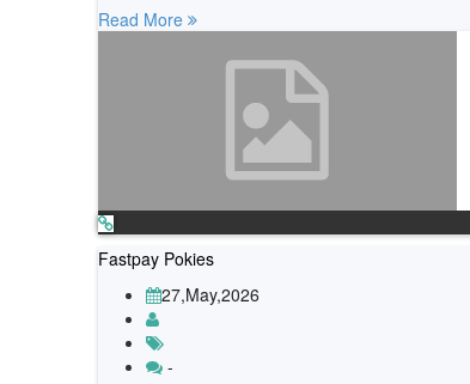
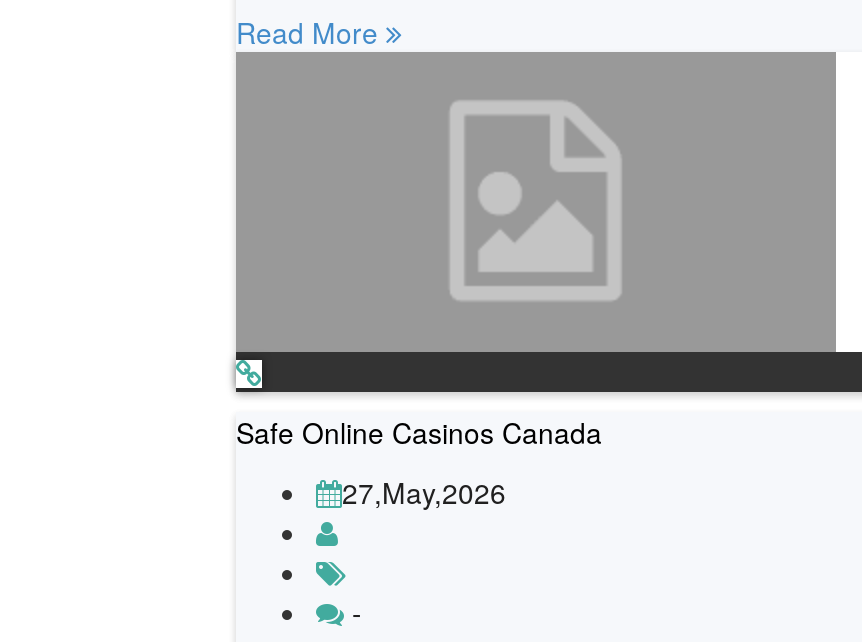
[98,246,214,270] Fastpay Pokies -> [236,412,602,452] Safe Online Casinos Canada

